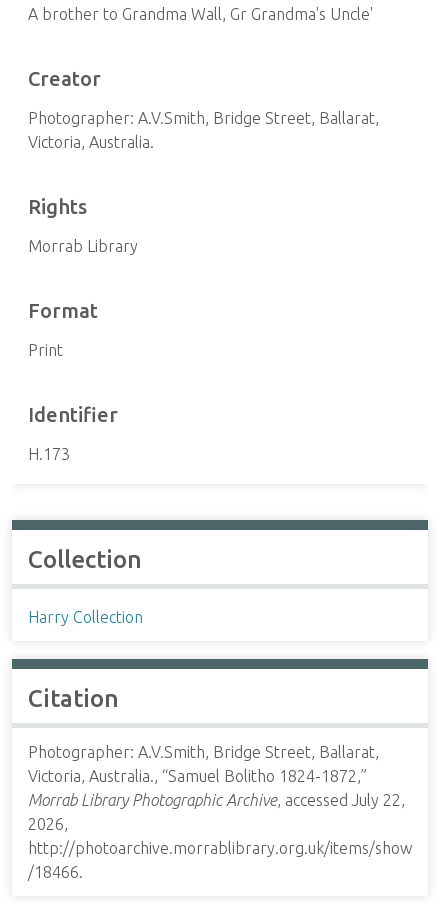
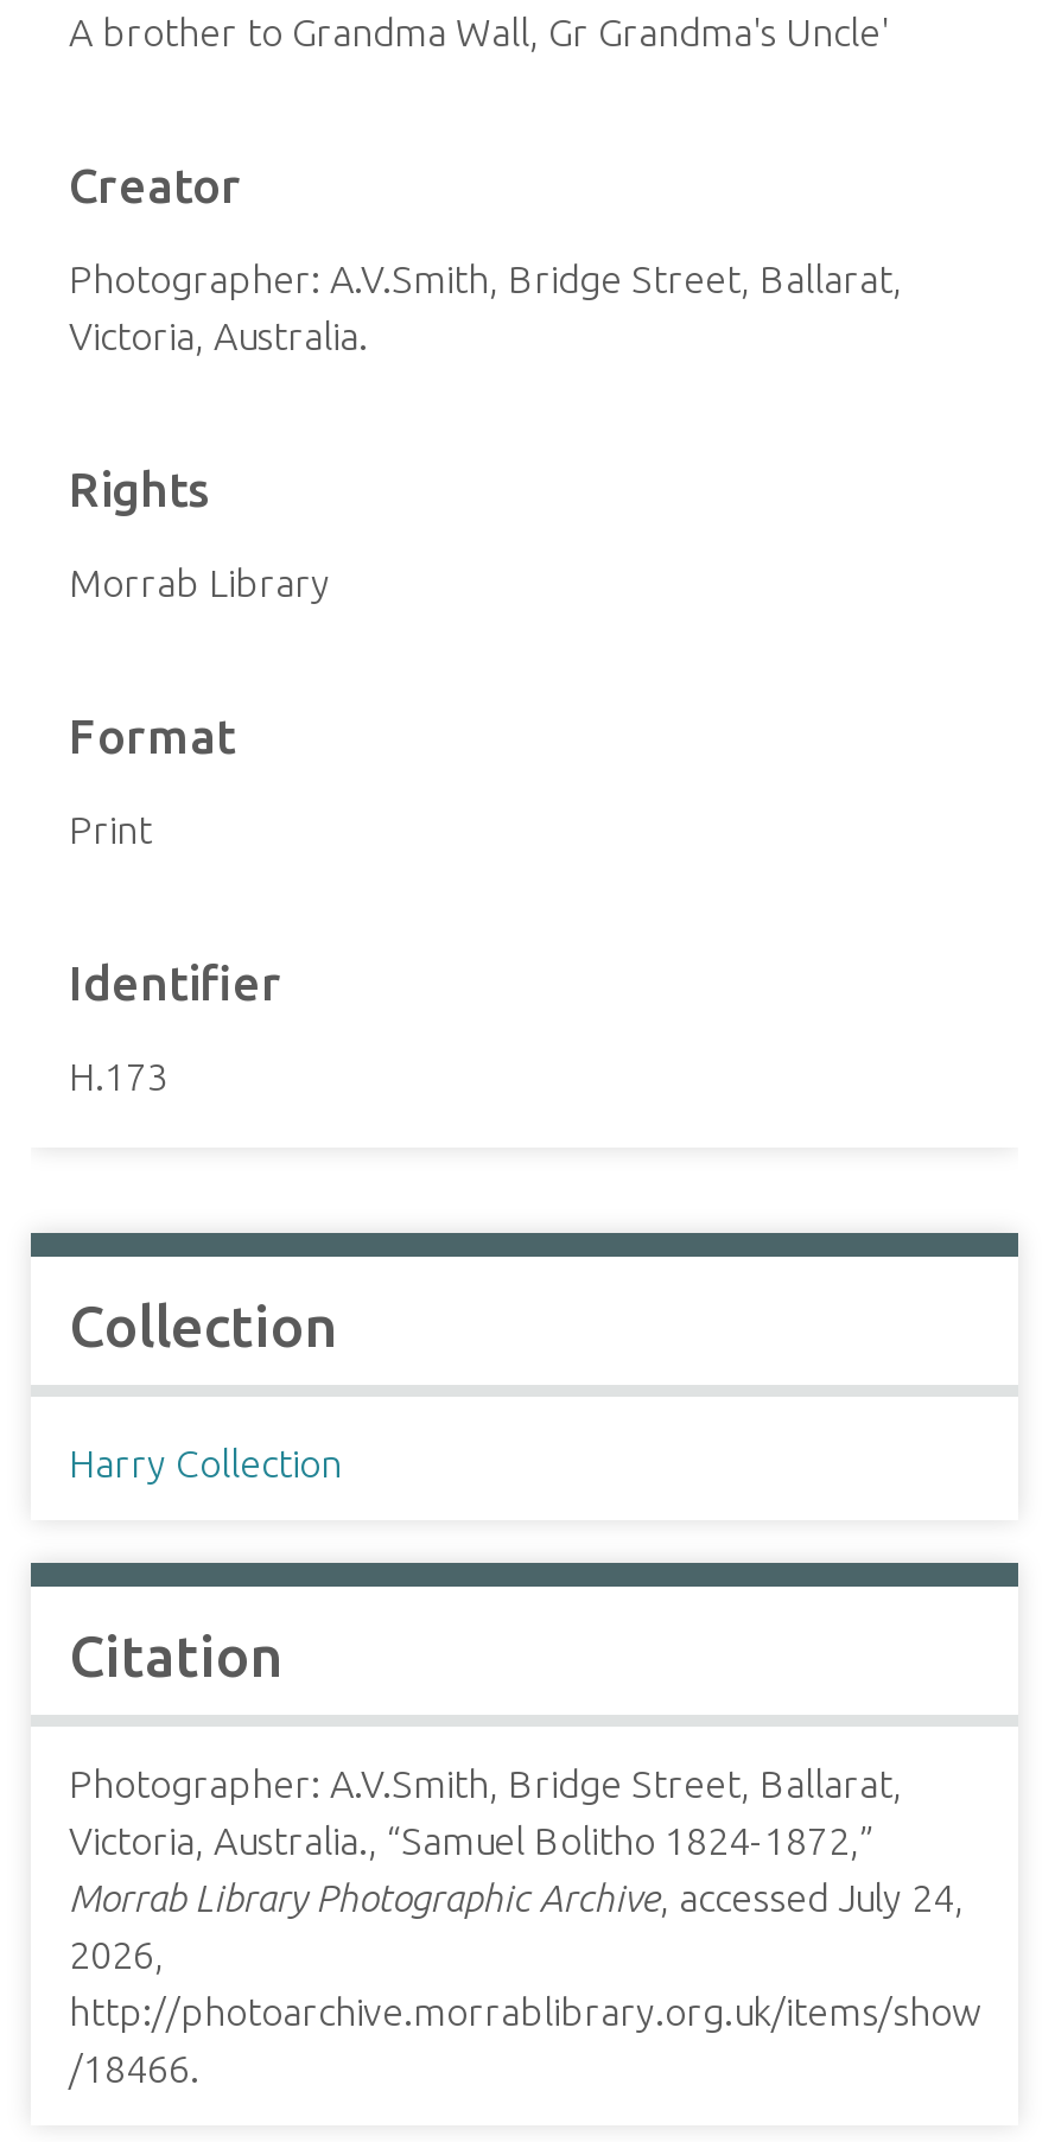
[28,791,405,809] Morrab Library Photographic Archive, accessed July 22, -> [69,1876,964,1919] Morrab Library Photographic Archive, accessed July 24,

